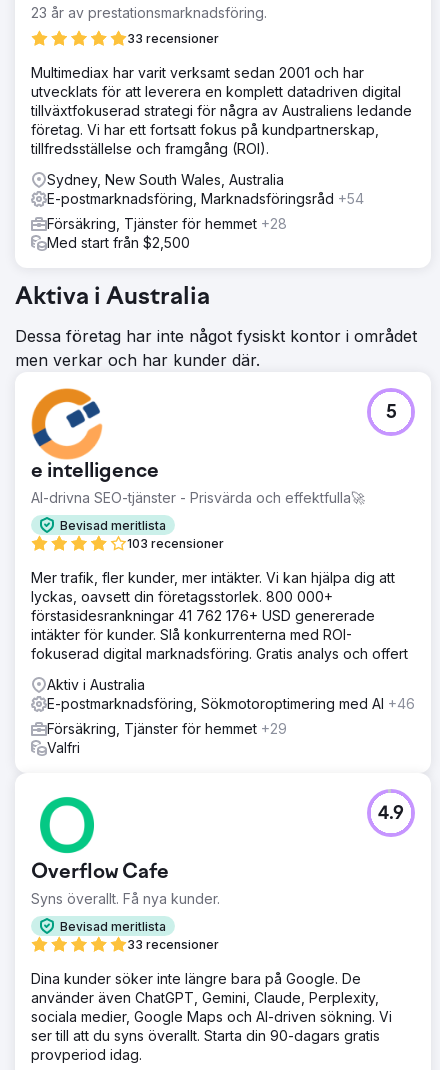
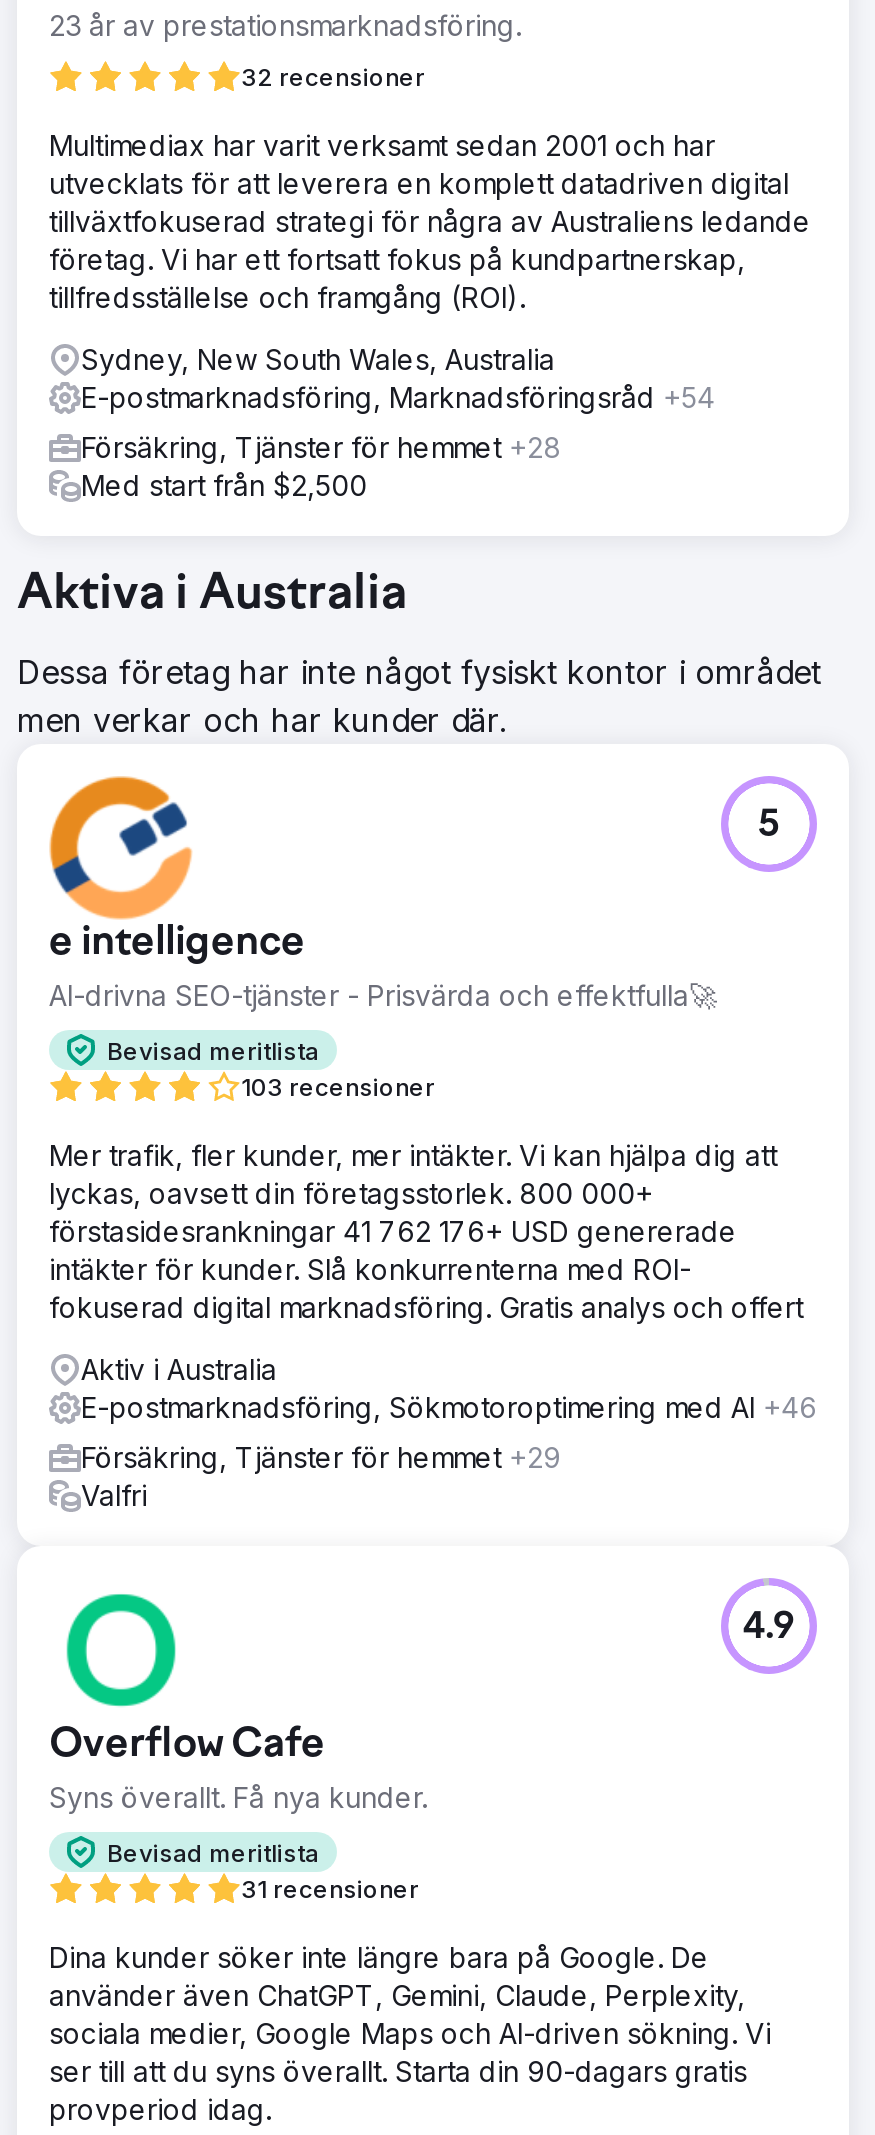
[127,31,219,46] 33 recensioner -> [241,62,425,92] 32 recensioner
[127,937,219,952] 33 recensioner -> [241,1874,419,1904] 31 recensioner

